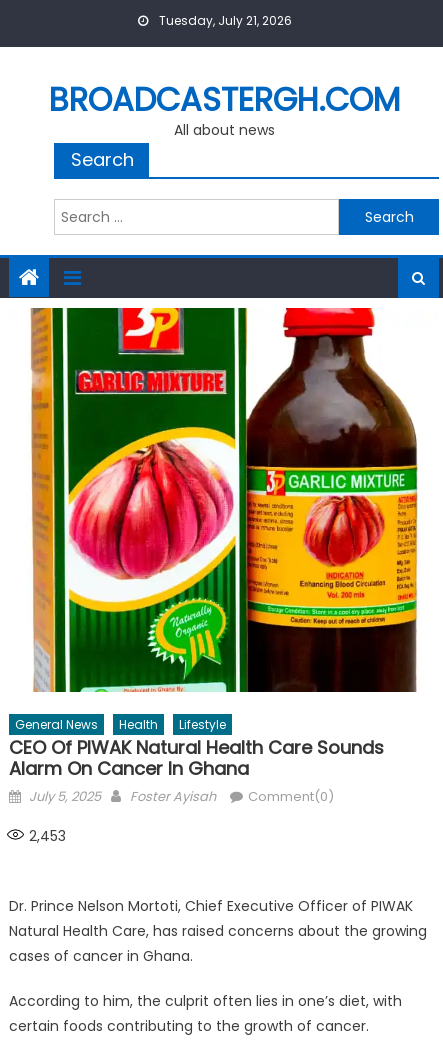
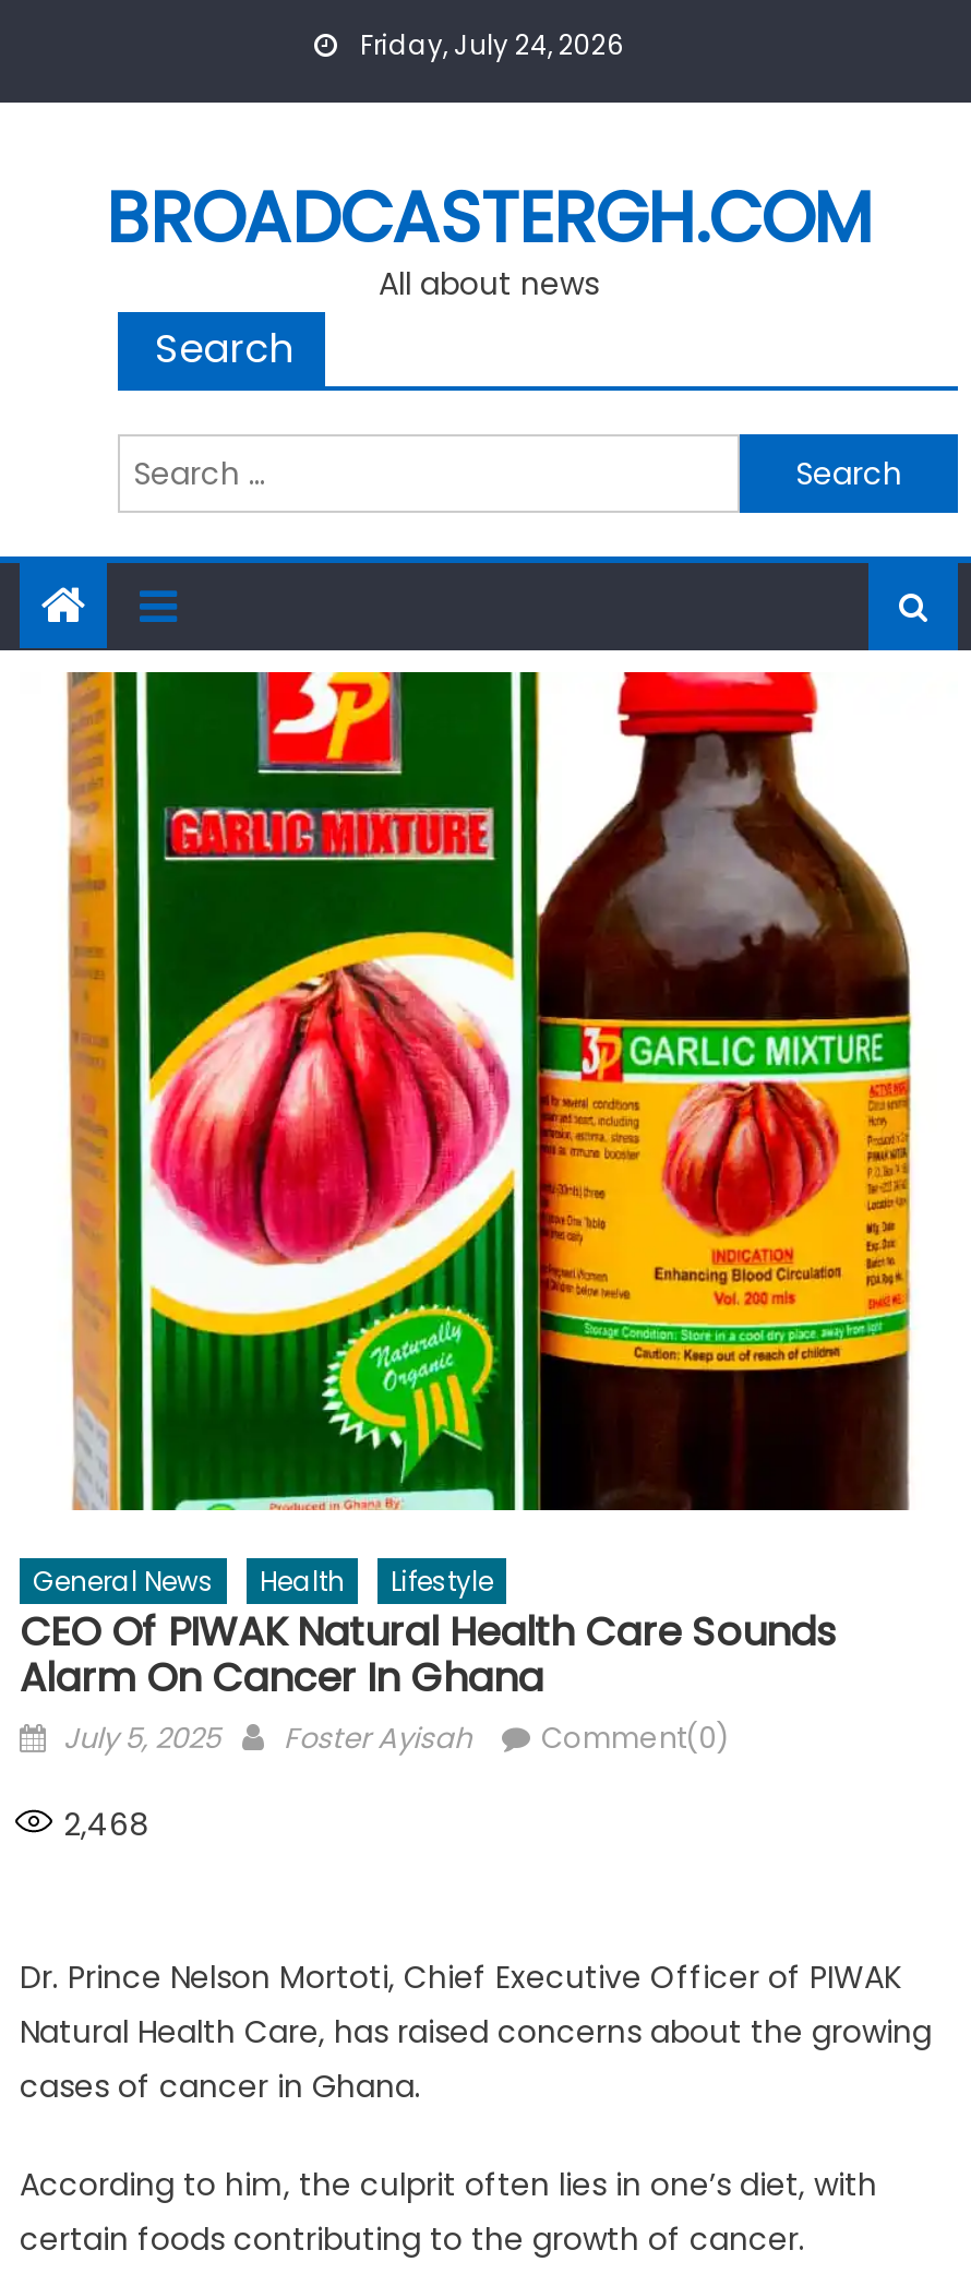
[156,12,292,29] Tuesday, July 21, 2026 -> [353,26,624,63] Friday, July 24, 2026
[29,825,66,845] 2,453 -> [63,1802,148,1845] 2,468

